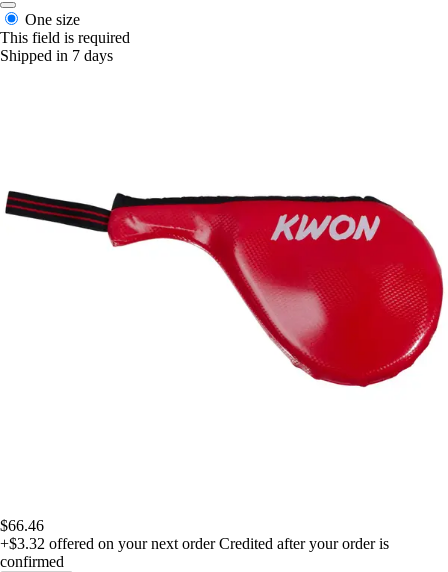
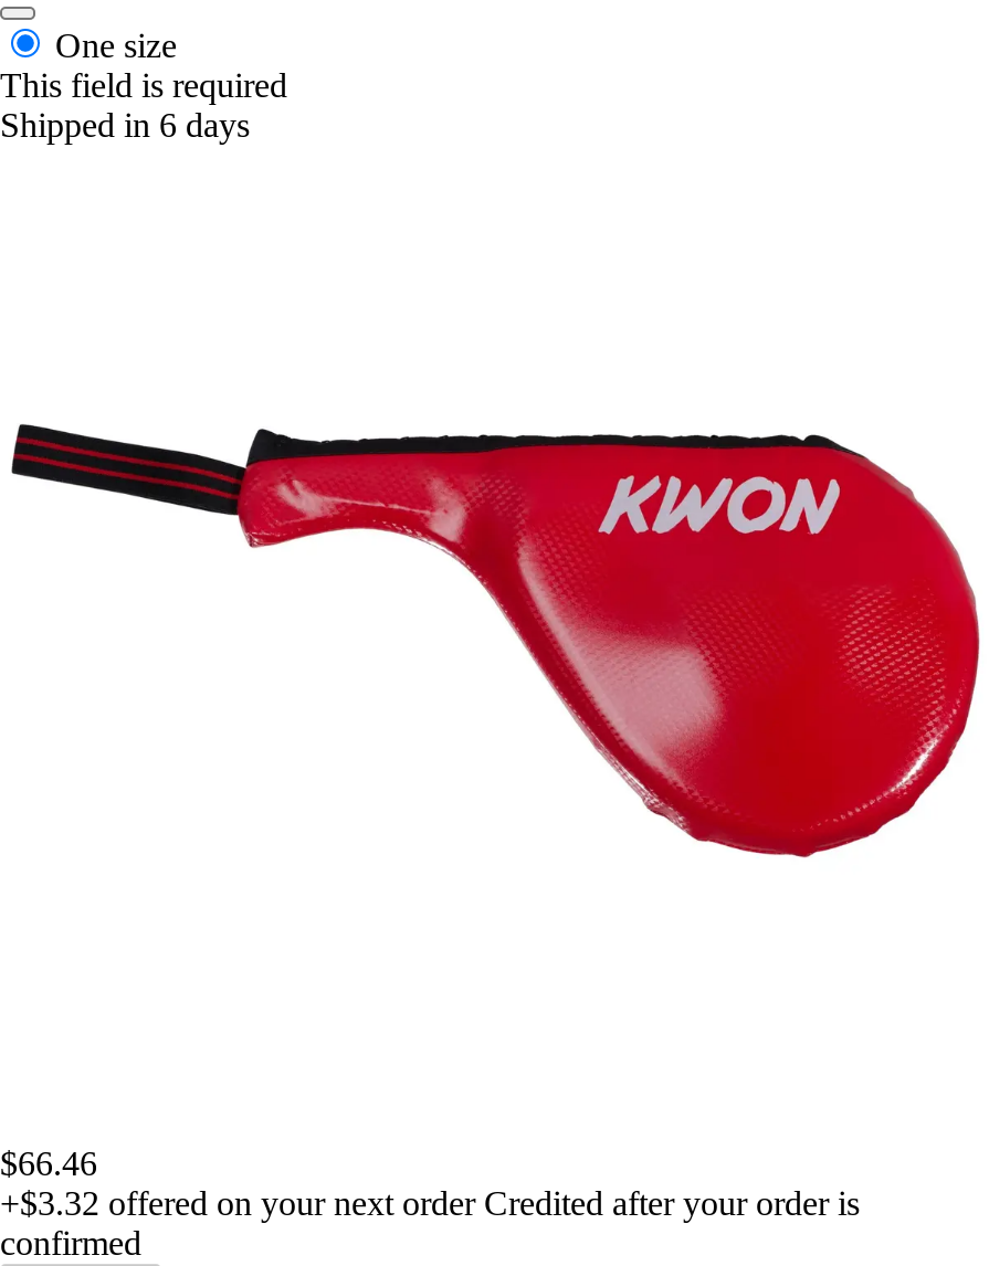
[0,47,113,64] Shipped in 7 days -> [0,106,250,143] Shipped in 6 days

